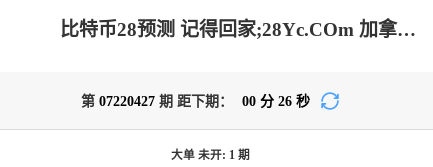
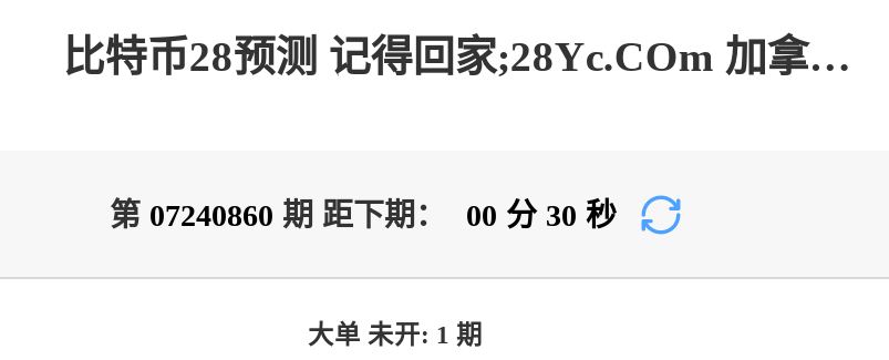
[81,94,310,109] 第07220427期 距下期： 00分 26秒 -> [110,199,617,233] 第07240860期 距下期： 00分 30秒

